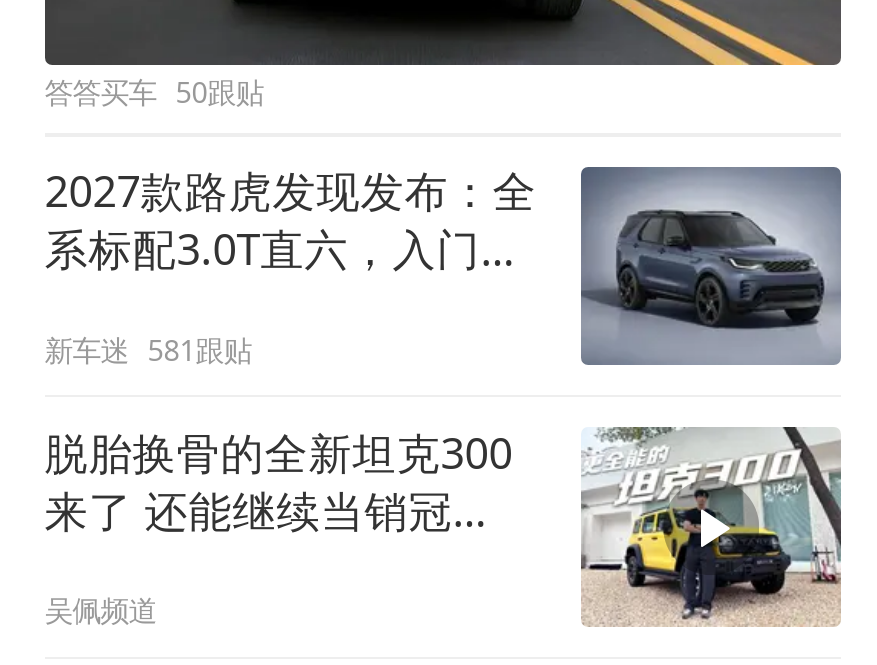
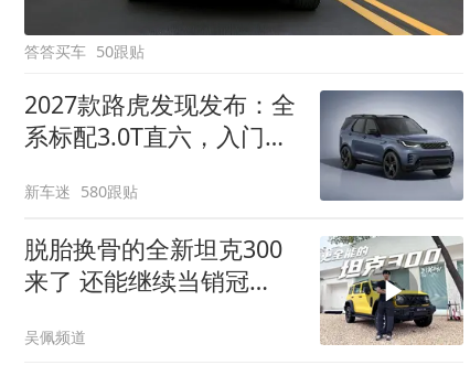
[44,331,252,369] 新车迷 581跟贴 -> [24,181,138,202] 新车迷 580跟贴

